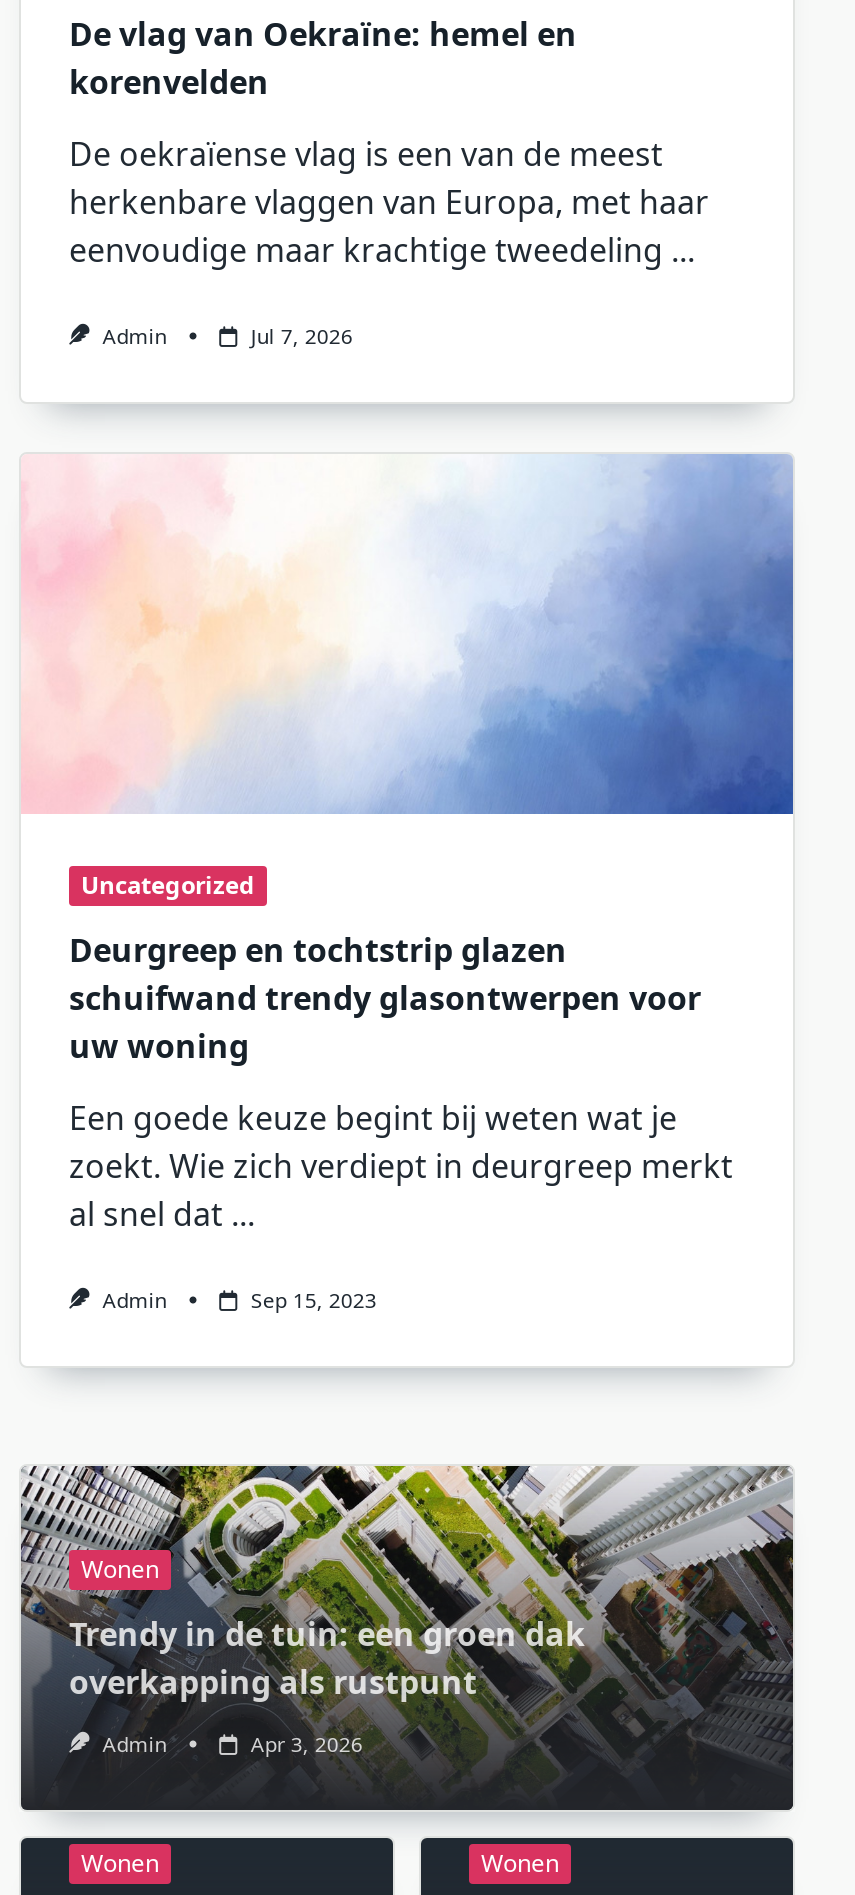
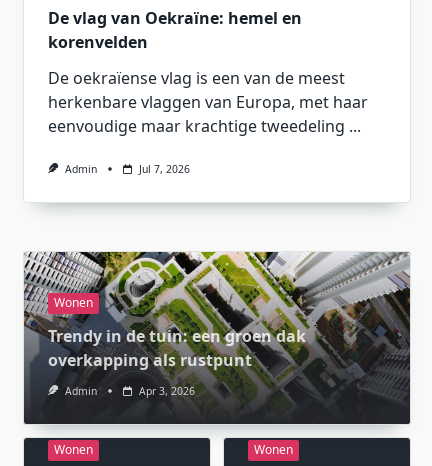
[21,452,795,1314] [image] | Uncategorized | Deurgreep en tochtstrip glazen | schuifwand trendy glasontwerpen voor | uw woning | Een goede keuze begint bij weten wat je | zoekt. Wie zich verdiept in deurgreep merkt | al snel dat ... | Admin | Sep 15, 2023 -> none

